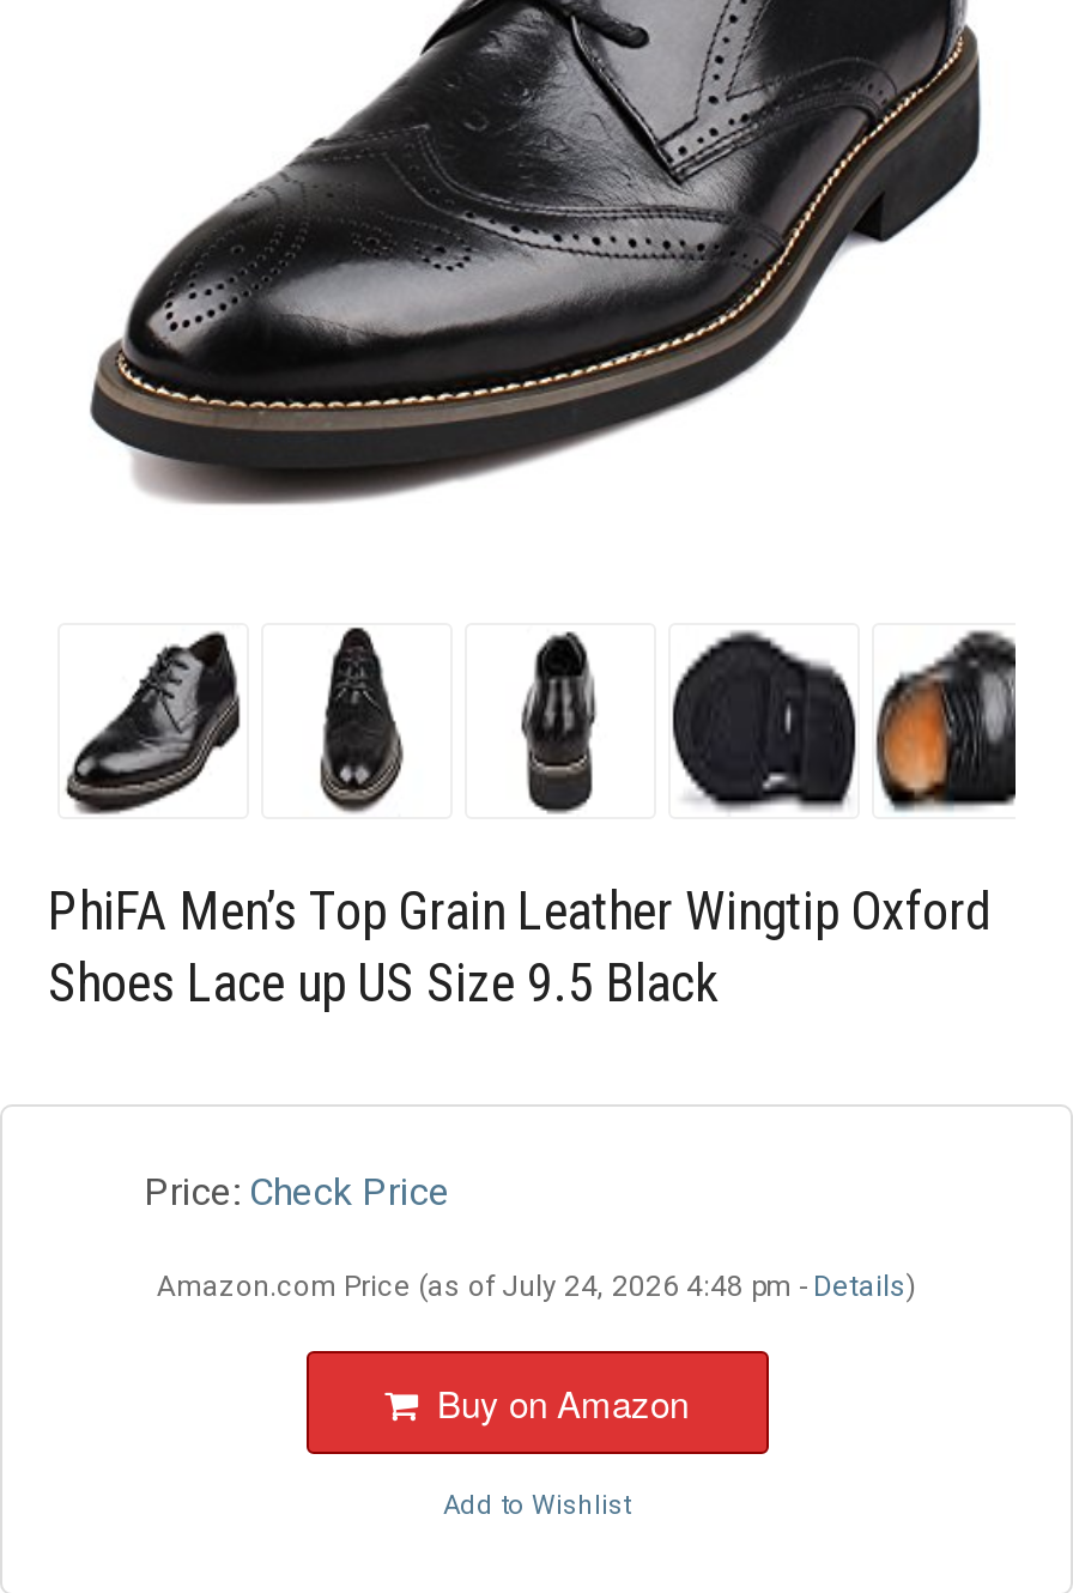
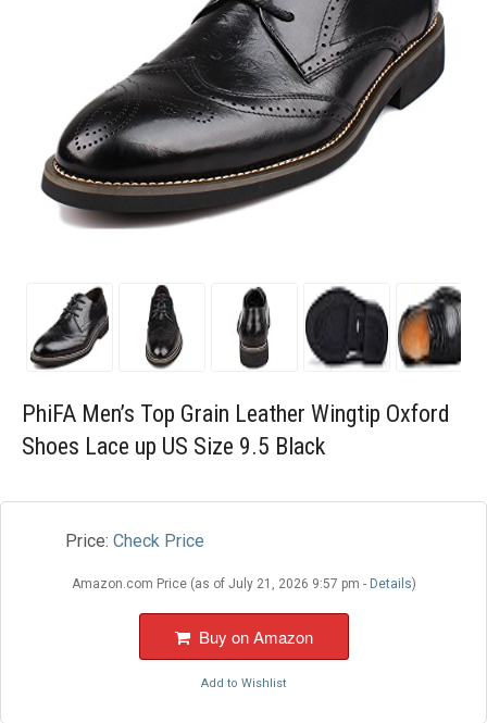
[157,1270,916,1303] Amazon.com Price (as of July 24, 2026 4:48 pm - Details) -> [71,576,416,591] Amazon.com Price (as of July 21, 2026 9:57 pm - Details)

